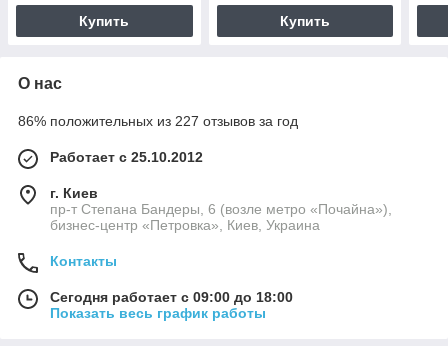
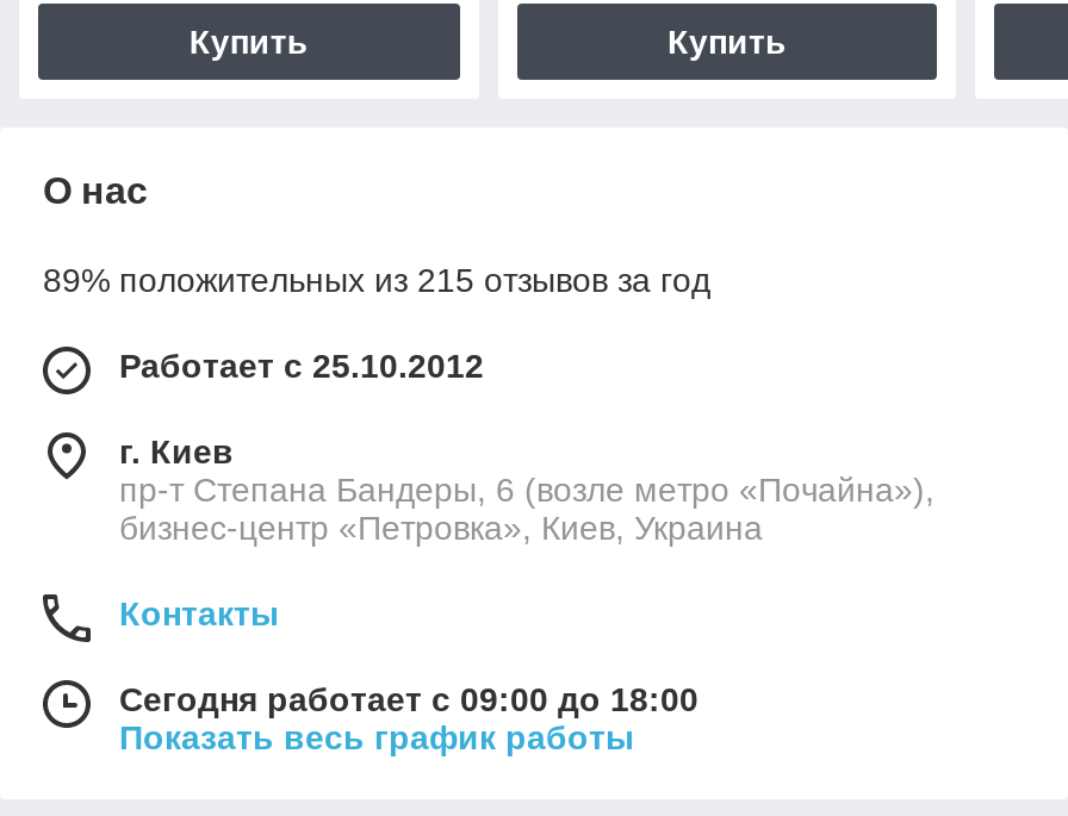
[18,113,298,129] 86% положительных из 227 отзывов за год -> [43,262,710,300] 89% положительных из 215 отзывов за год

